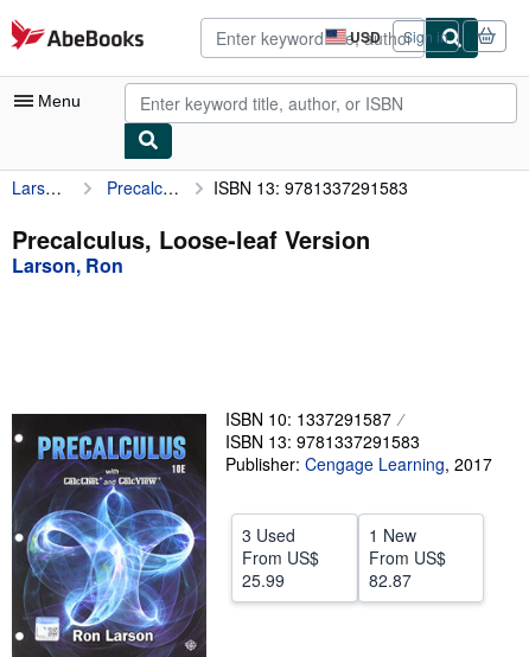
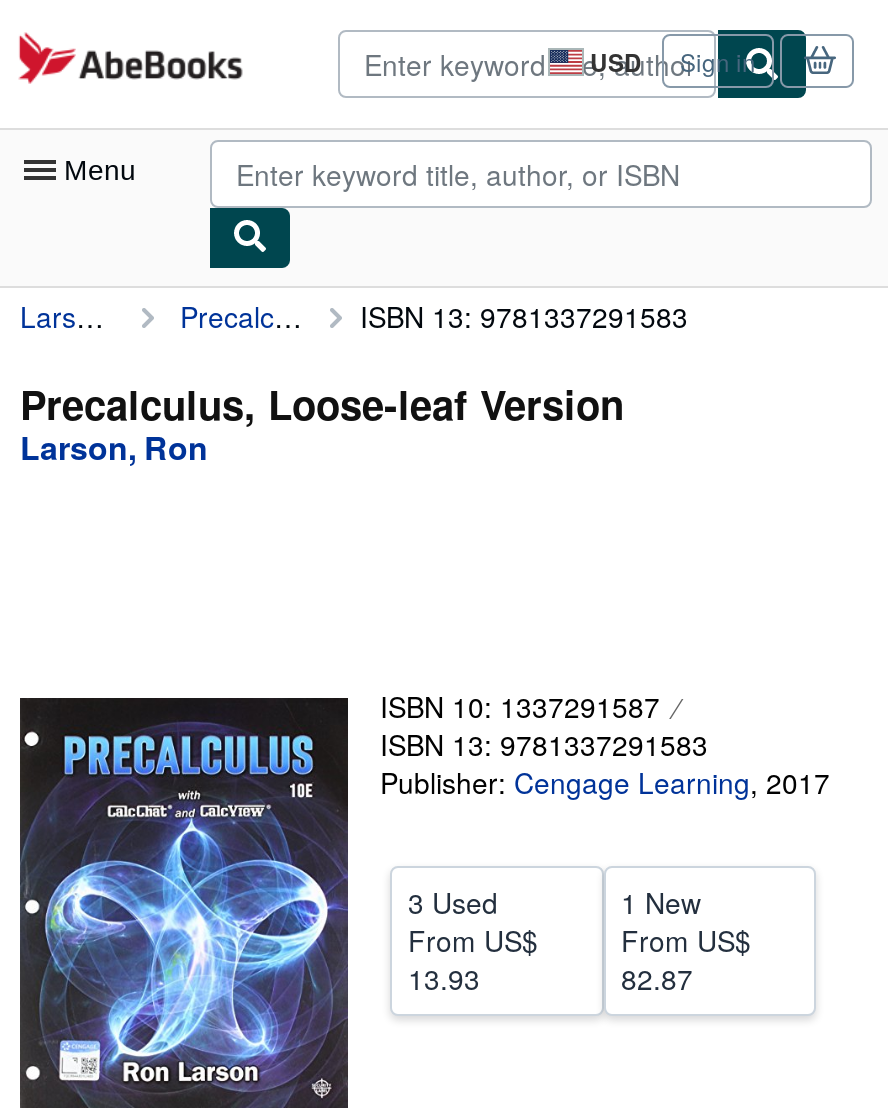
[242,568,285,592] 25.99 -> [408,958,480,998] 13.93

